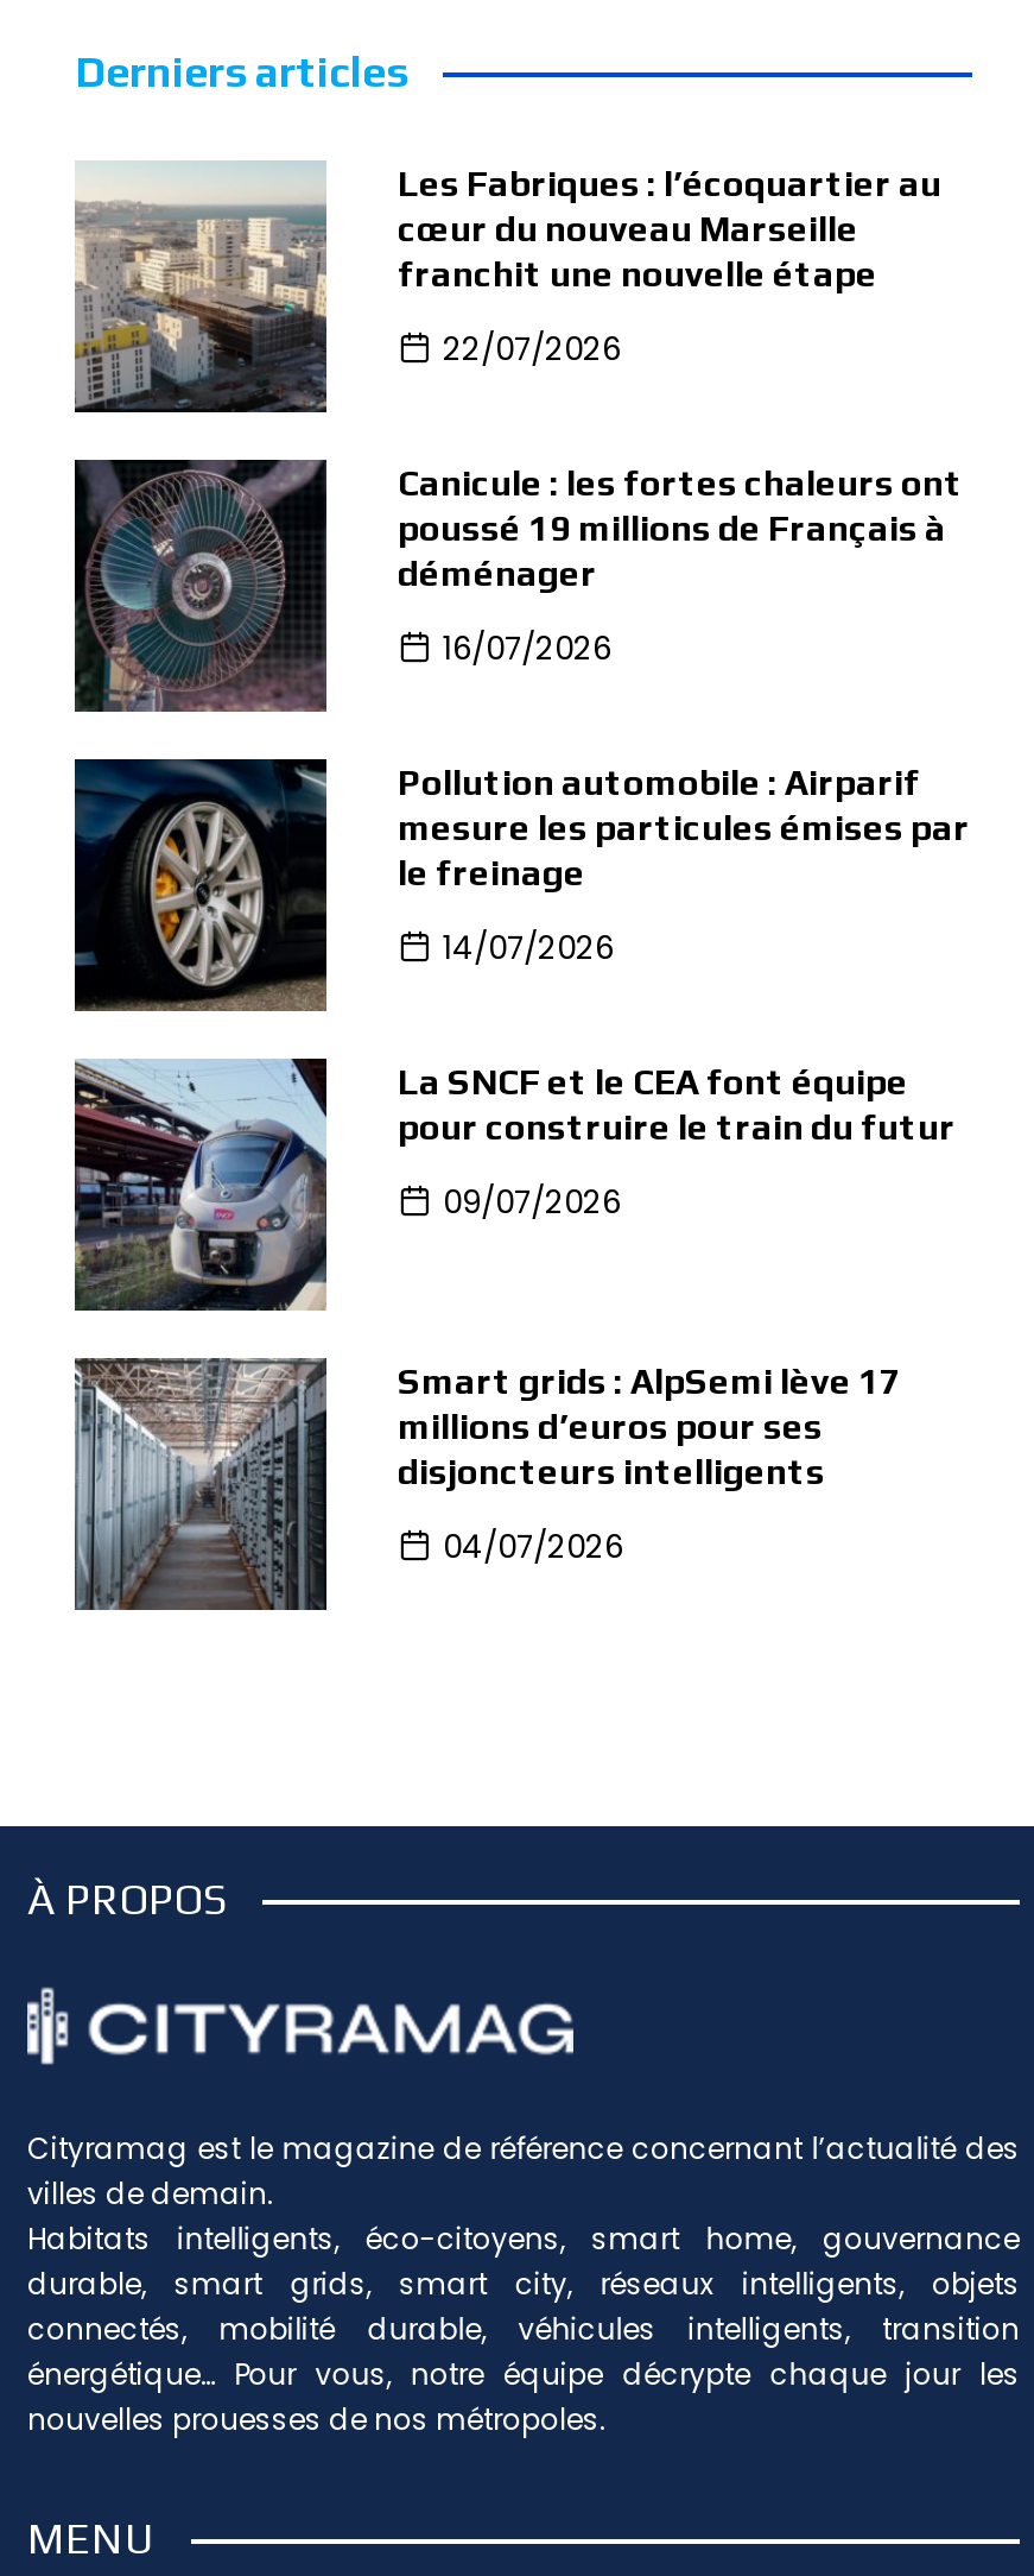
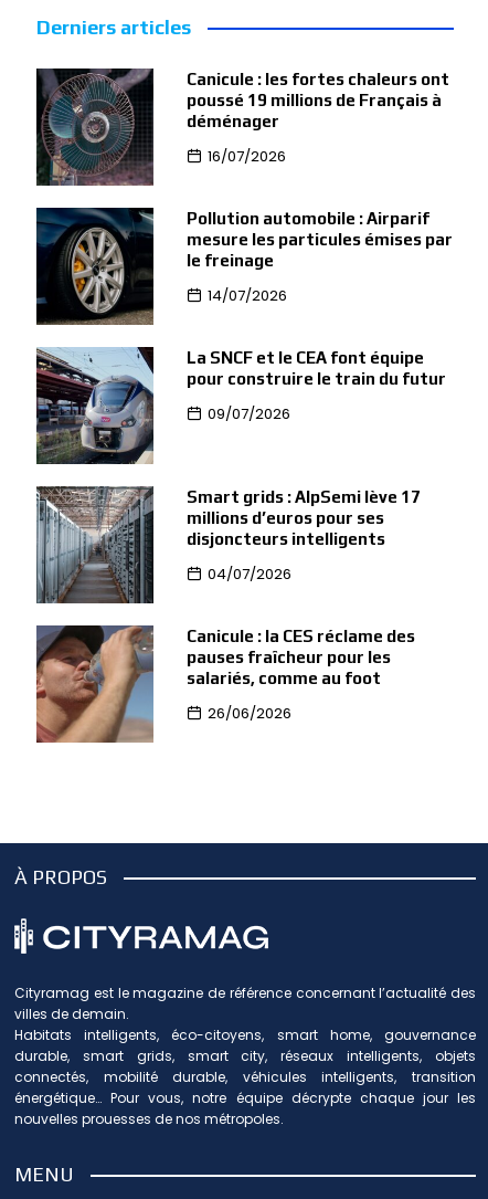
[72,160,941,415] [image] | Les Fabriques : l’écoquartier au | cœur du nouveau Marseille | franchit une nouvelle étape | 22/07/2026 -> none
moved [72,457,970,1570] -> [35,67,453,585]: [image] | Canicule : les fortes chaleurs ont | poussé 19 millions de Français à | ... | disjoncteurs intelligents | 04/07/2026
none -> [35,625,415,743] [image] | Canicule : la CES réclame des | pauses fraîcheur pour les | salariés, comme au foot | 26/06/2026

